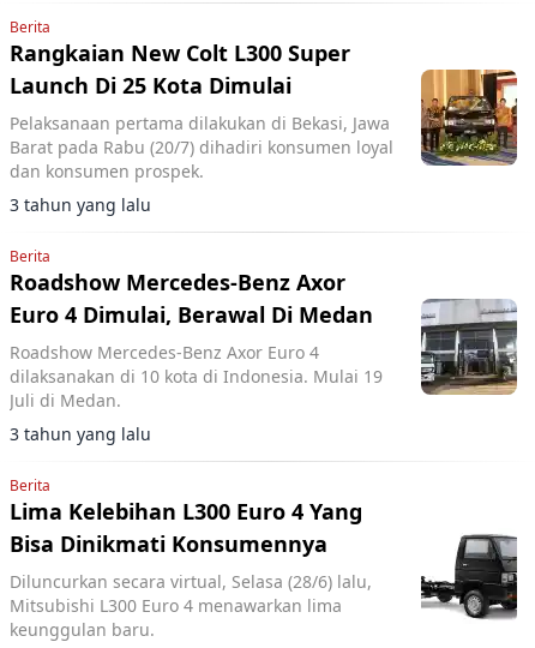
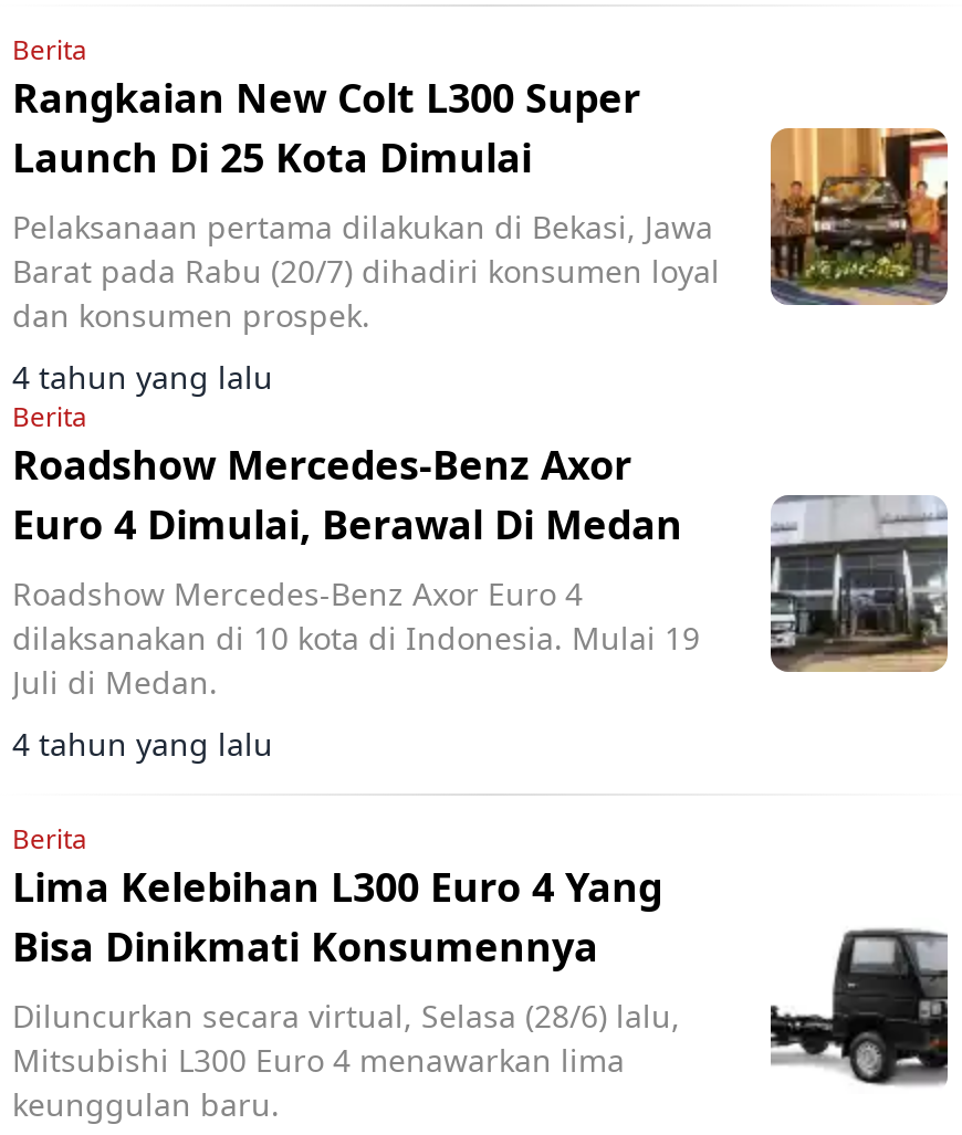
[10,193,151,216] 3 tahun yang lalu -> [12,356,273,398] 4 tahun yang lalu
[10,422,151,445] 3 tahun yang lalu -> [12,723,273,765] 4 tahun yang lalu

